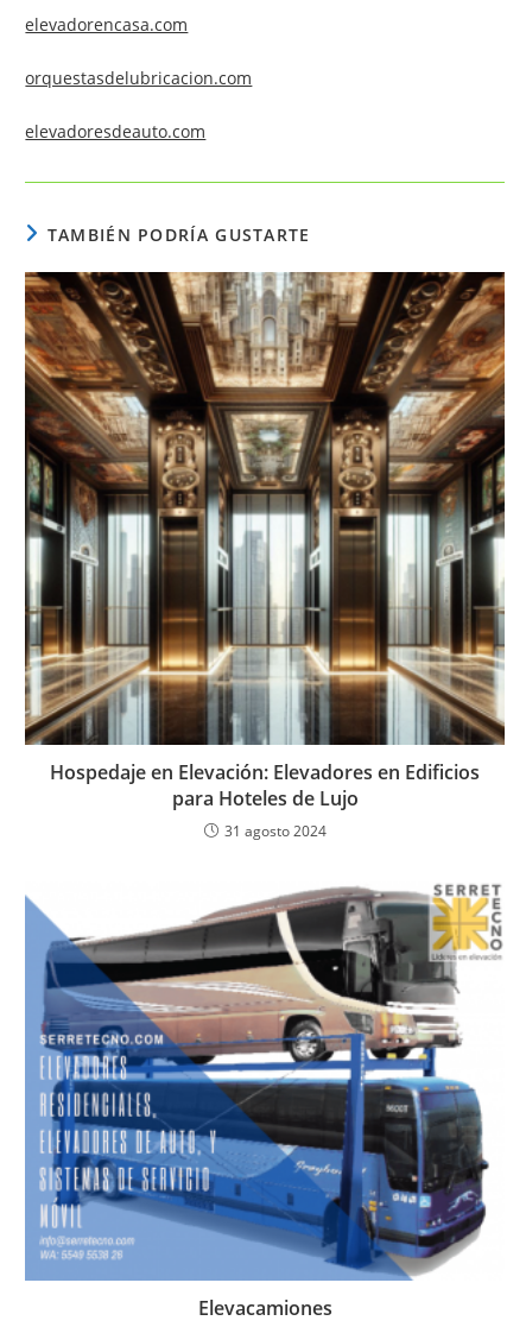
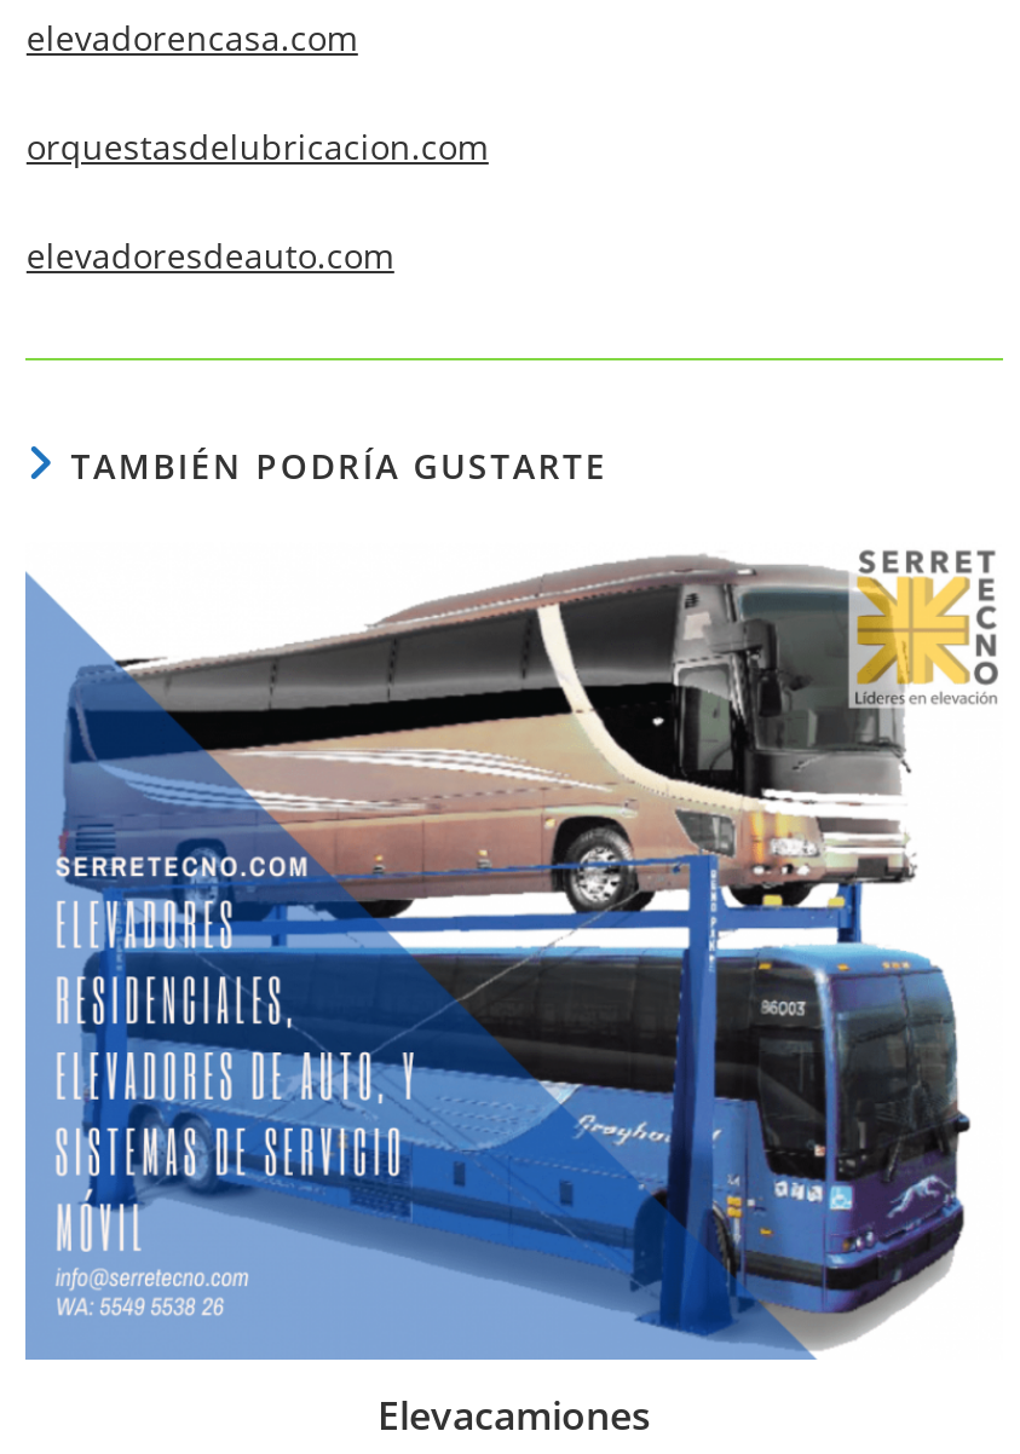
[24,271,506,841] [image] | Hospedaje en Elevación: Elevadores en Edificios | para Hoteles de Lujo | 31 agosto 2024 -> none

